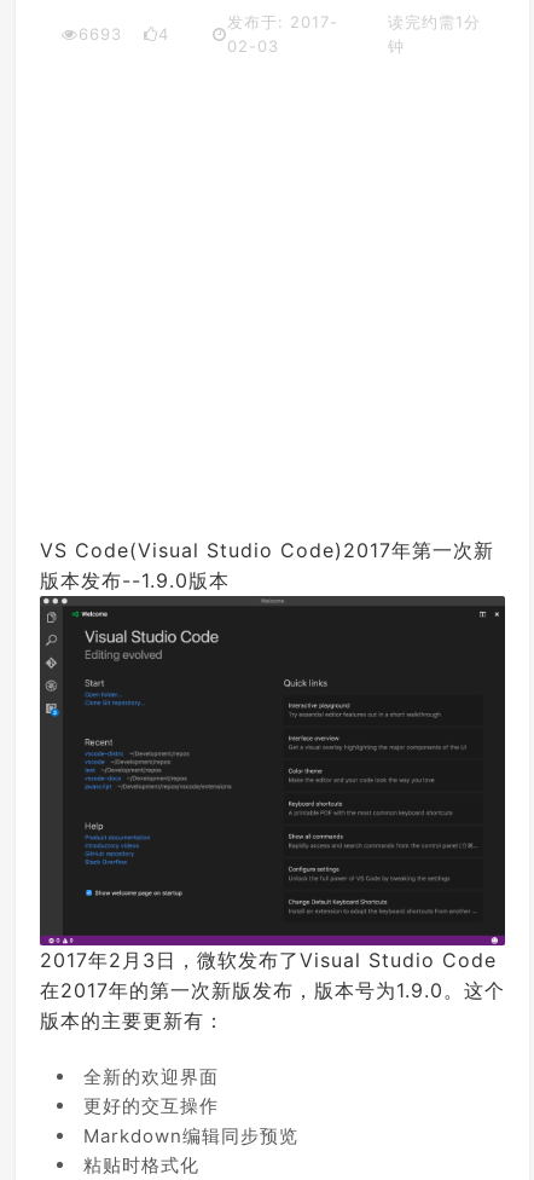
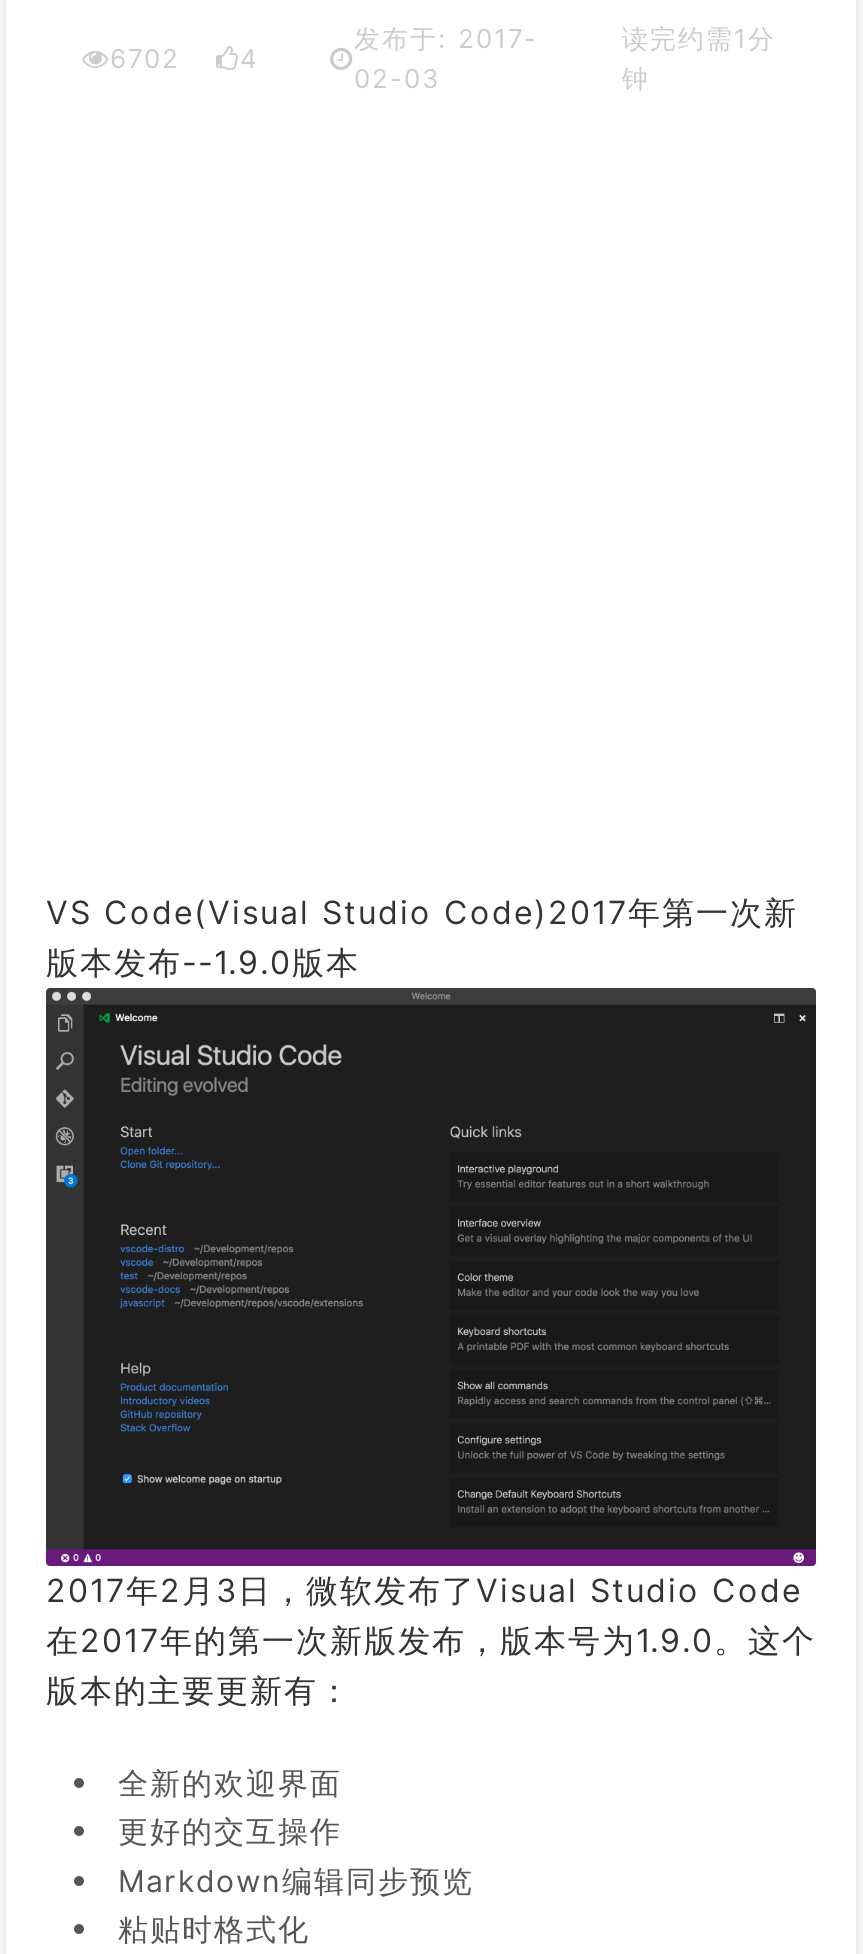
[79,24,169,44] 6693 4 -> [110,42,258,74] 6702 4

